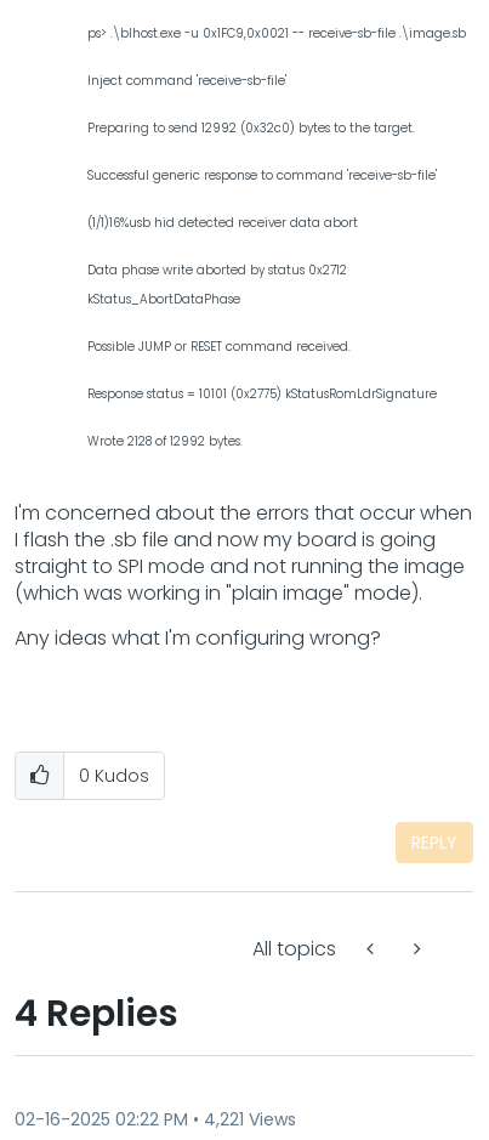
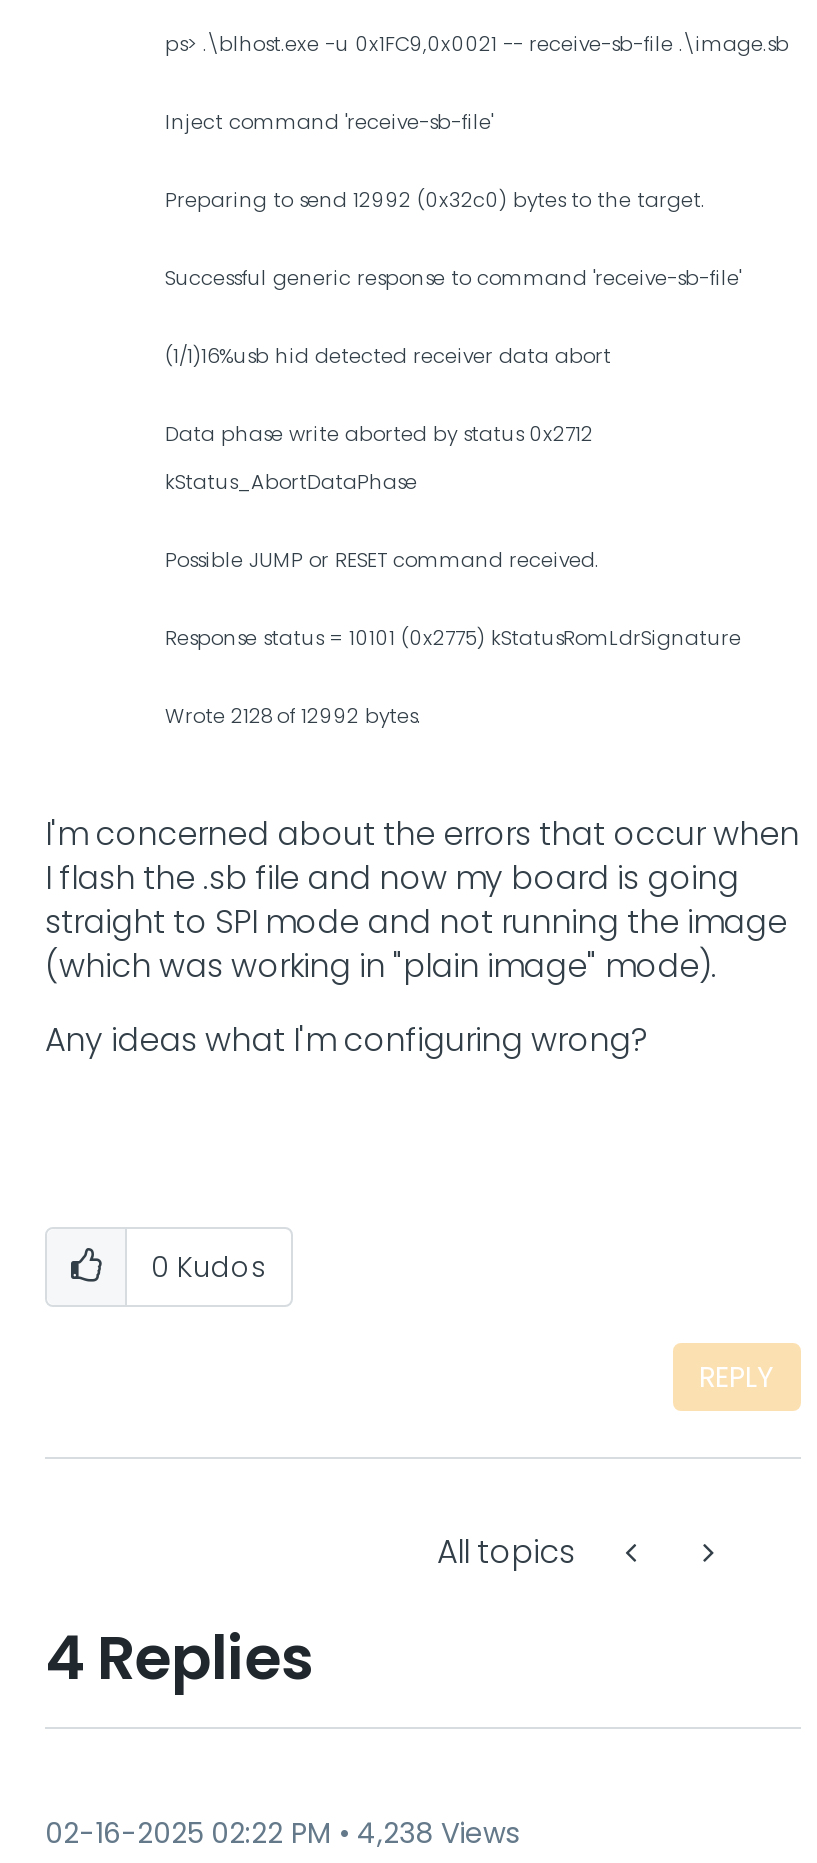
[15,1107,296,1131] 02-16-2025 02:22 PM 4,221 Views -> [45,1813,519,1853] 02-16-2025 02:22 PM 4,238 Views

